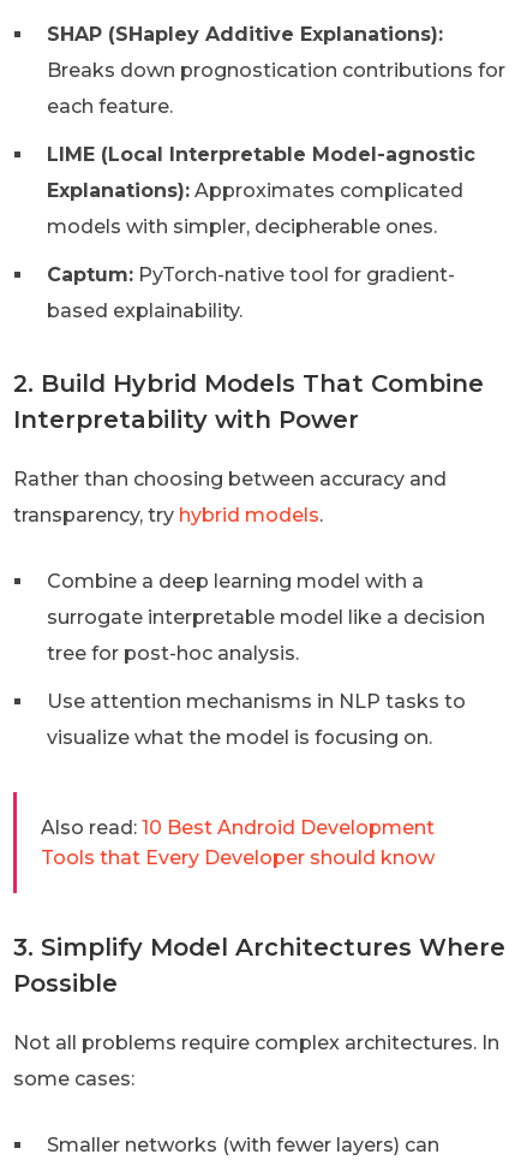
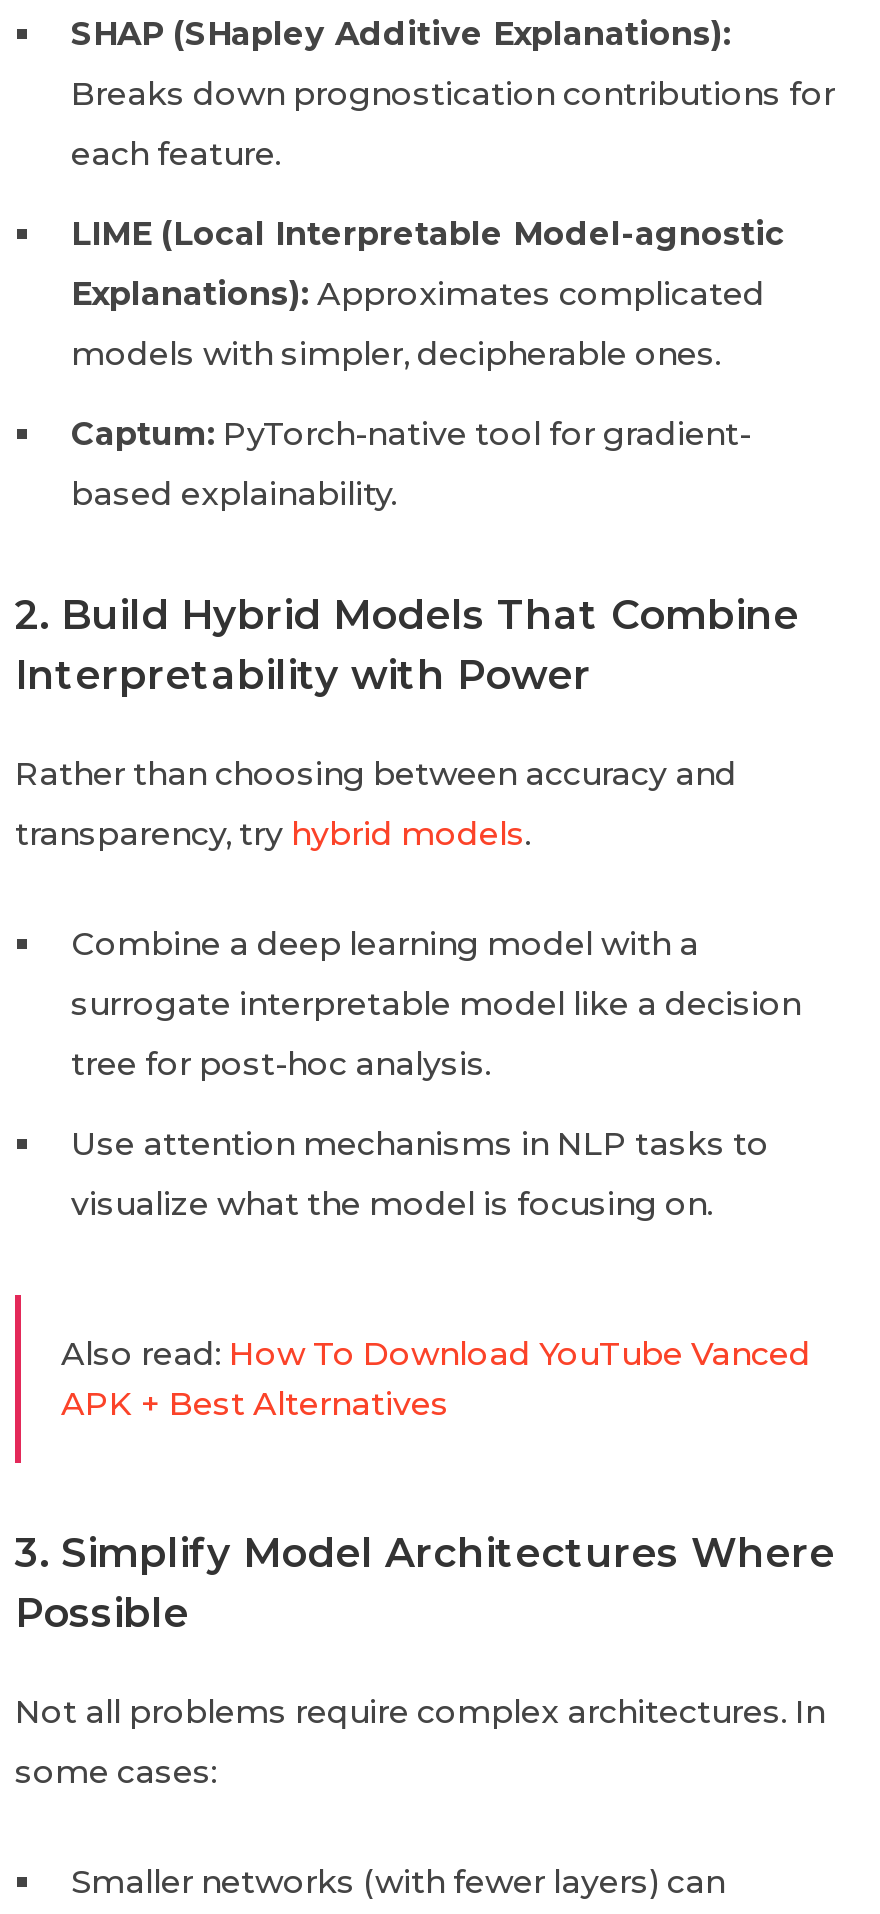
[41,816,435,869] Also read: 10 Best Android Development | Tools that Every Developer should know -> [61,1335,811,1423] Also read: How To Download YouTube Vanced | APK + Best Alternatives

